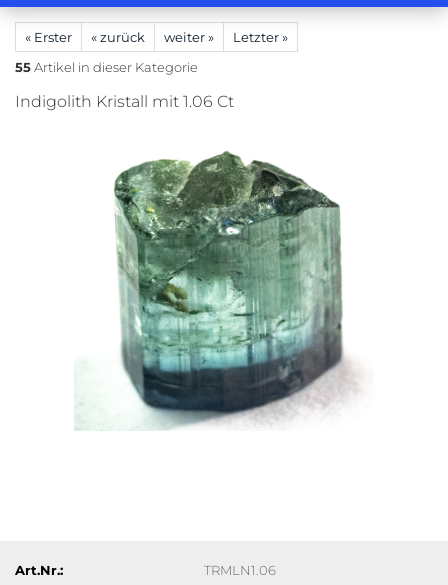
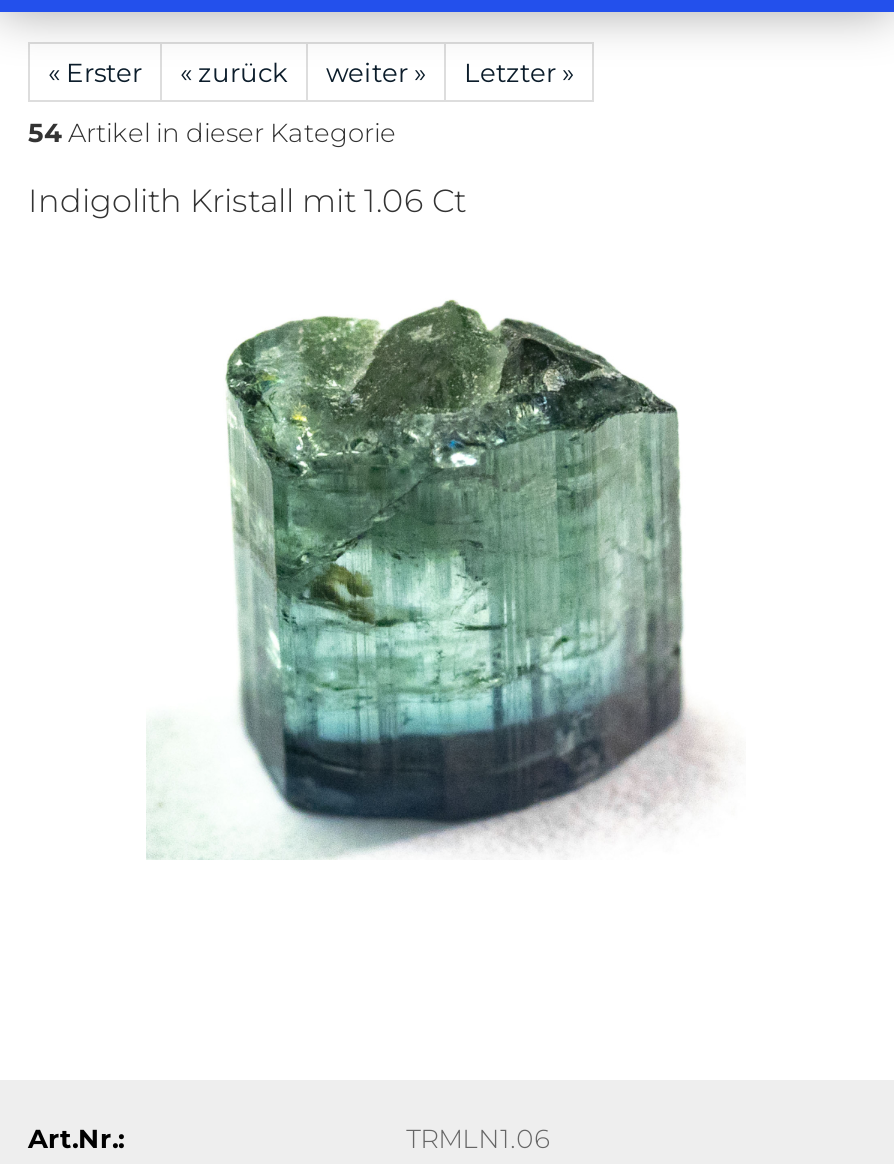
[15,59,198,75] 55 Artikel in dieser Kategorie -> [28,116,396,148] 54 Artikel in dieser Kategorie

